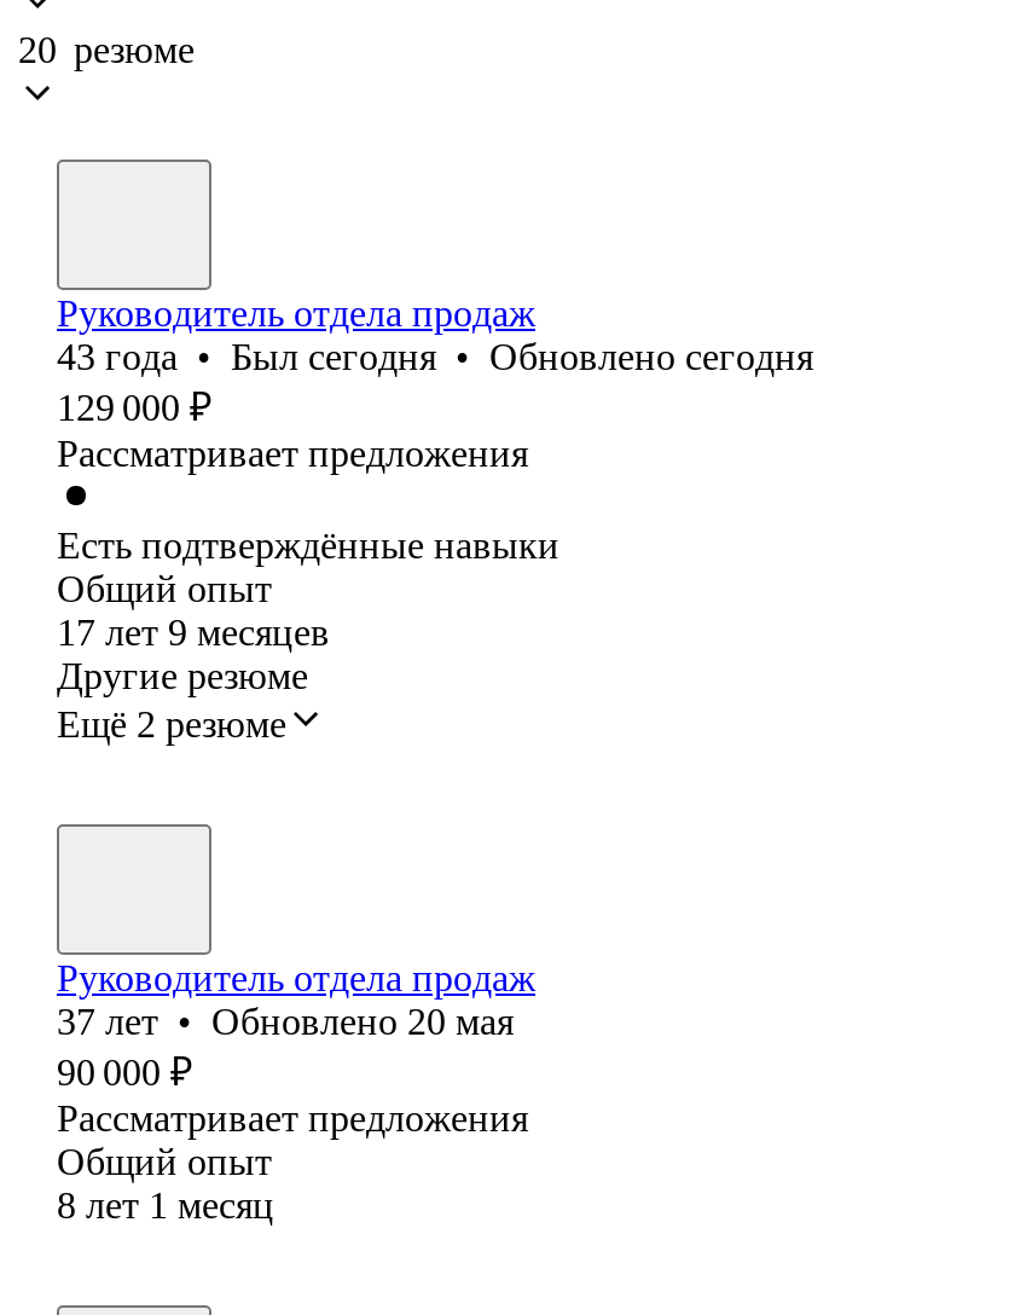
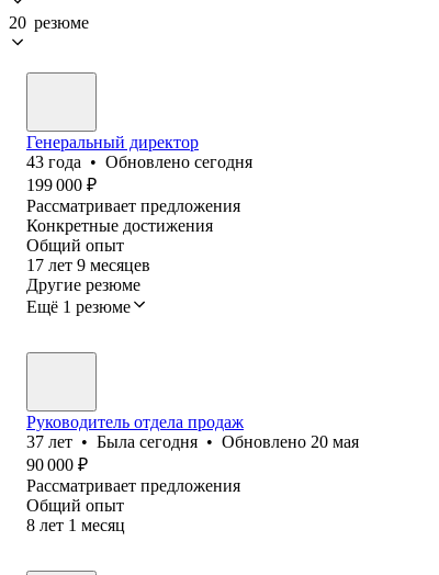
[57,292,813,428] Руководитель отдела продаж | 43 года • Был сегодня • Обновлено сегодня | 129 000 ₽ -> [26,133,252,194] Генеральный директор | 43 года • Обновлено сегодня | 199 000 ₽
[57,524,559,565] Есть подтверждённые навыки -> [26,216,213,235] Конкретные достижения
[57,703,286,744] Ещё 2 резюме -> [26,297,131,316] Ещё 1 резюме
[57,1001,514,1042] 37 лет • Обновлено 20 мая -> [26,432,359,451] 37 лет • Была сегодня • Обновлено 20 мая

